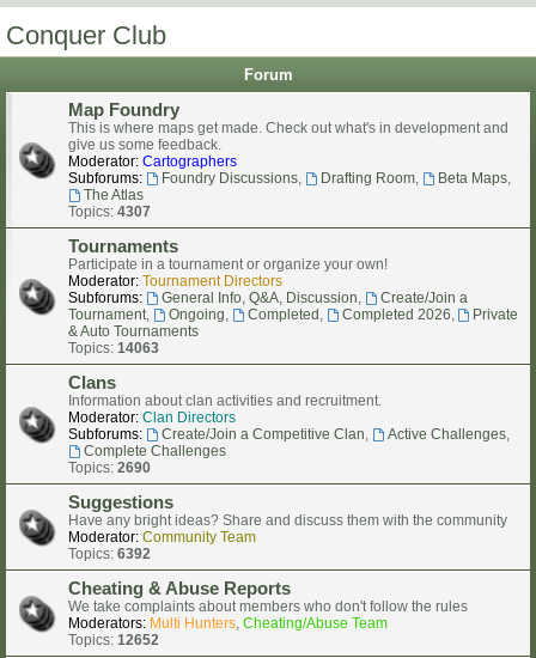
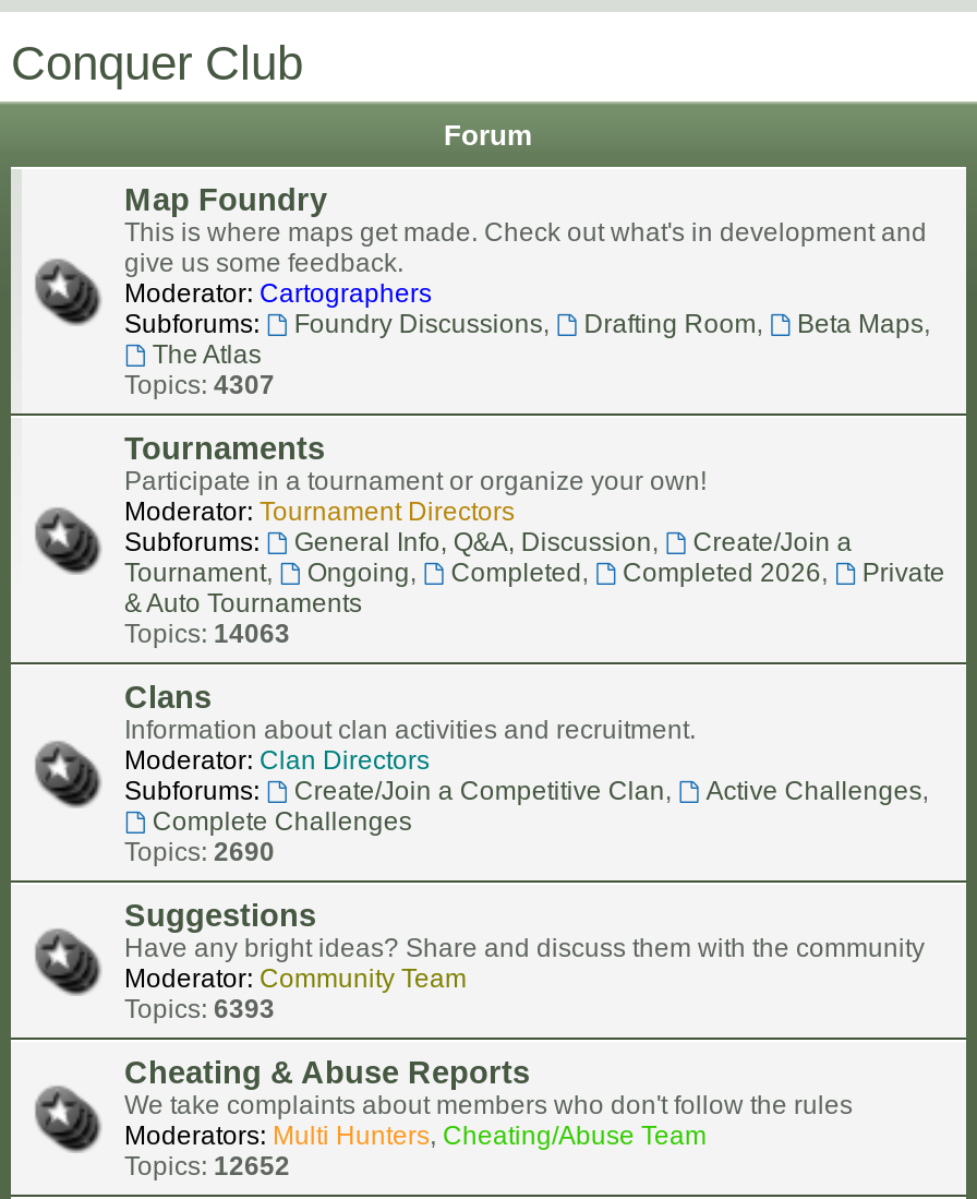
[68,546,151,563] Topics: 6392 -> [124,995,275,1025] Topics: 6393

